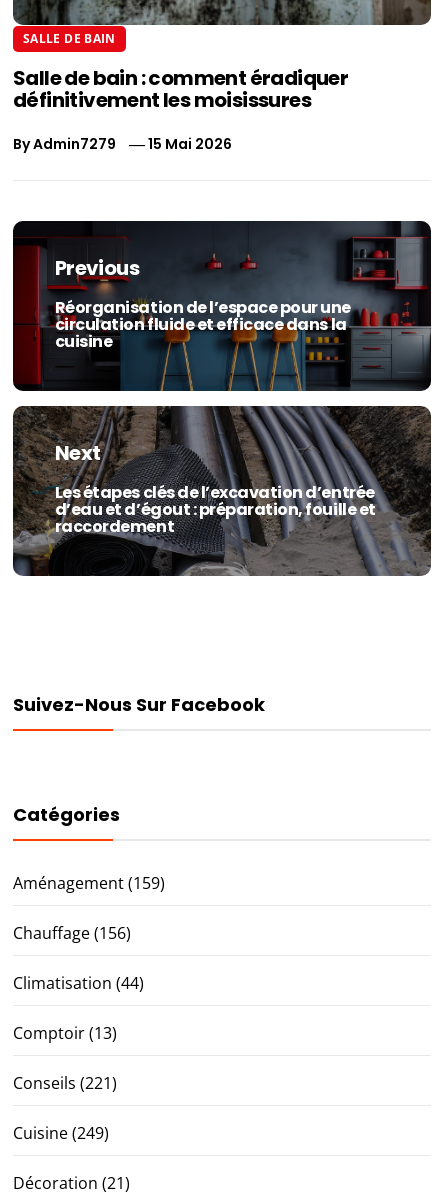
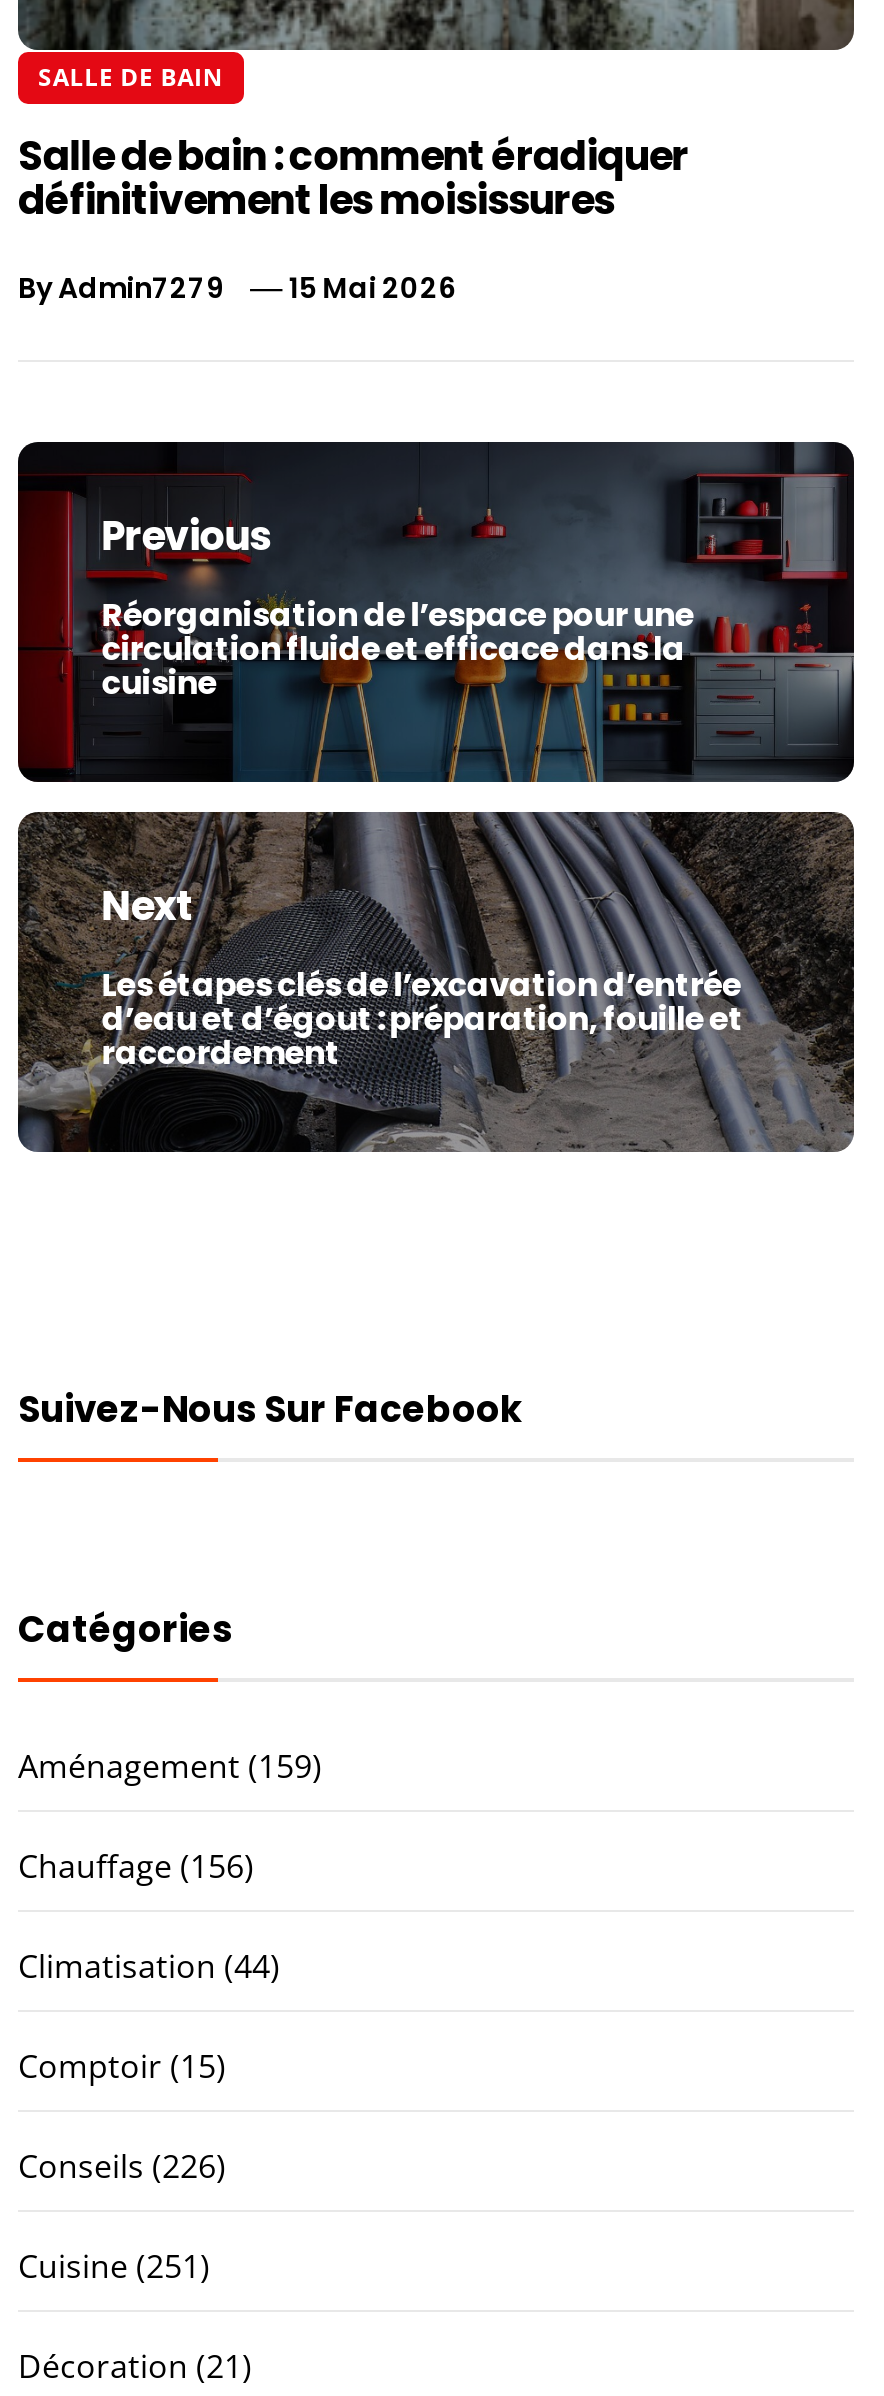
[13,1022,117,1044] Comptoir (13) -> [18,2043,226,2087] Comptoir (15)
[13,1072,117,1094] Conseils (221) -> [18,2143,226,2187] Conseils (226)
[13,1122,109,1144] Cuisine (249) -> [18,2243,210,2287] Cuisine (251)

